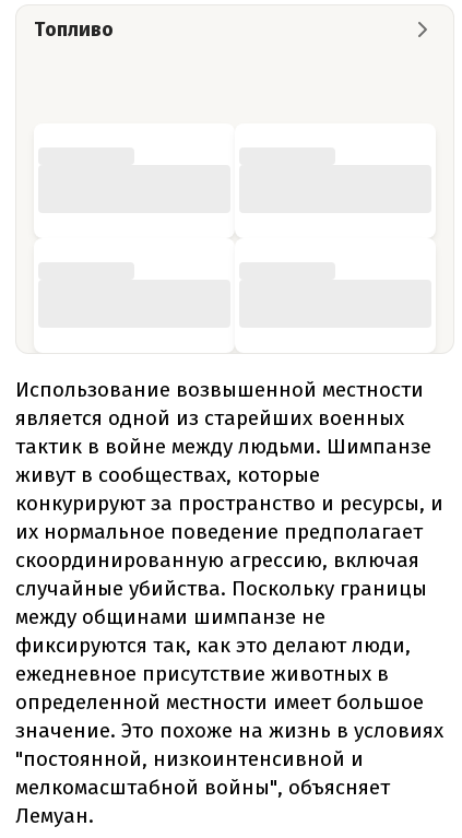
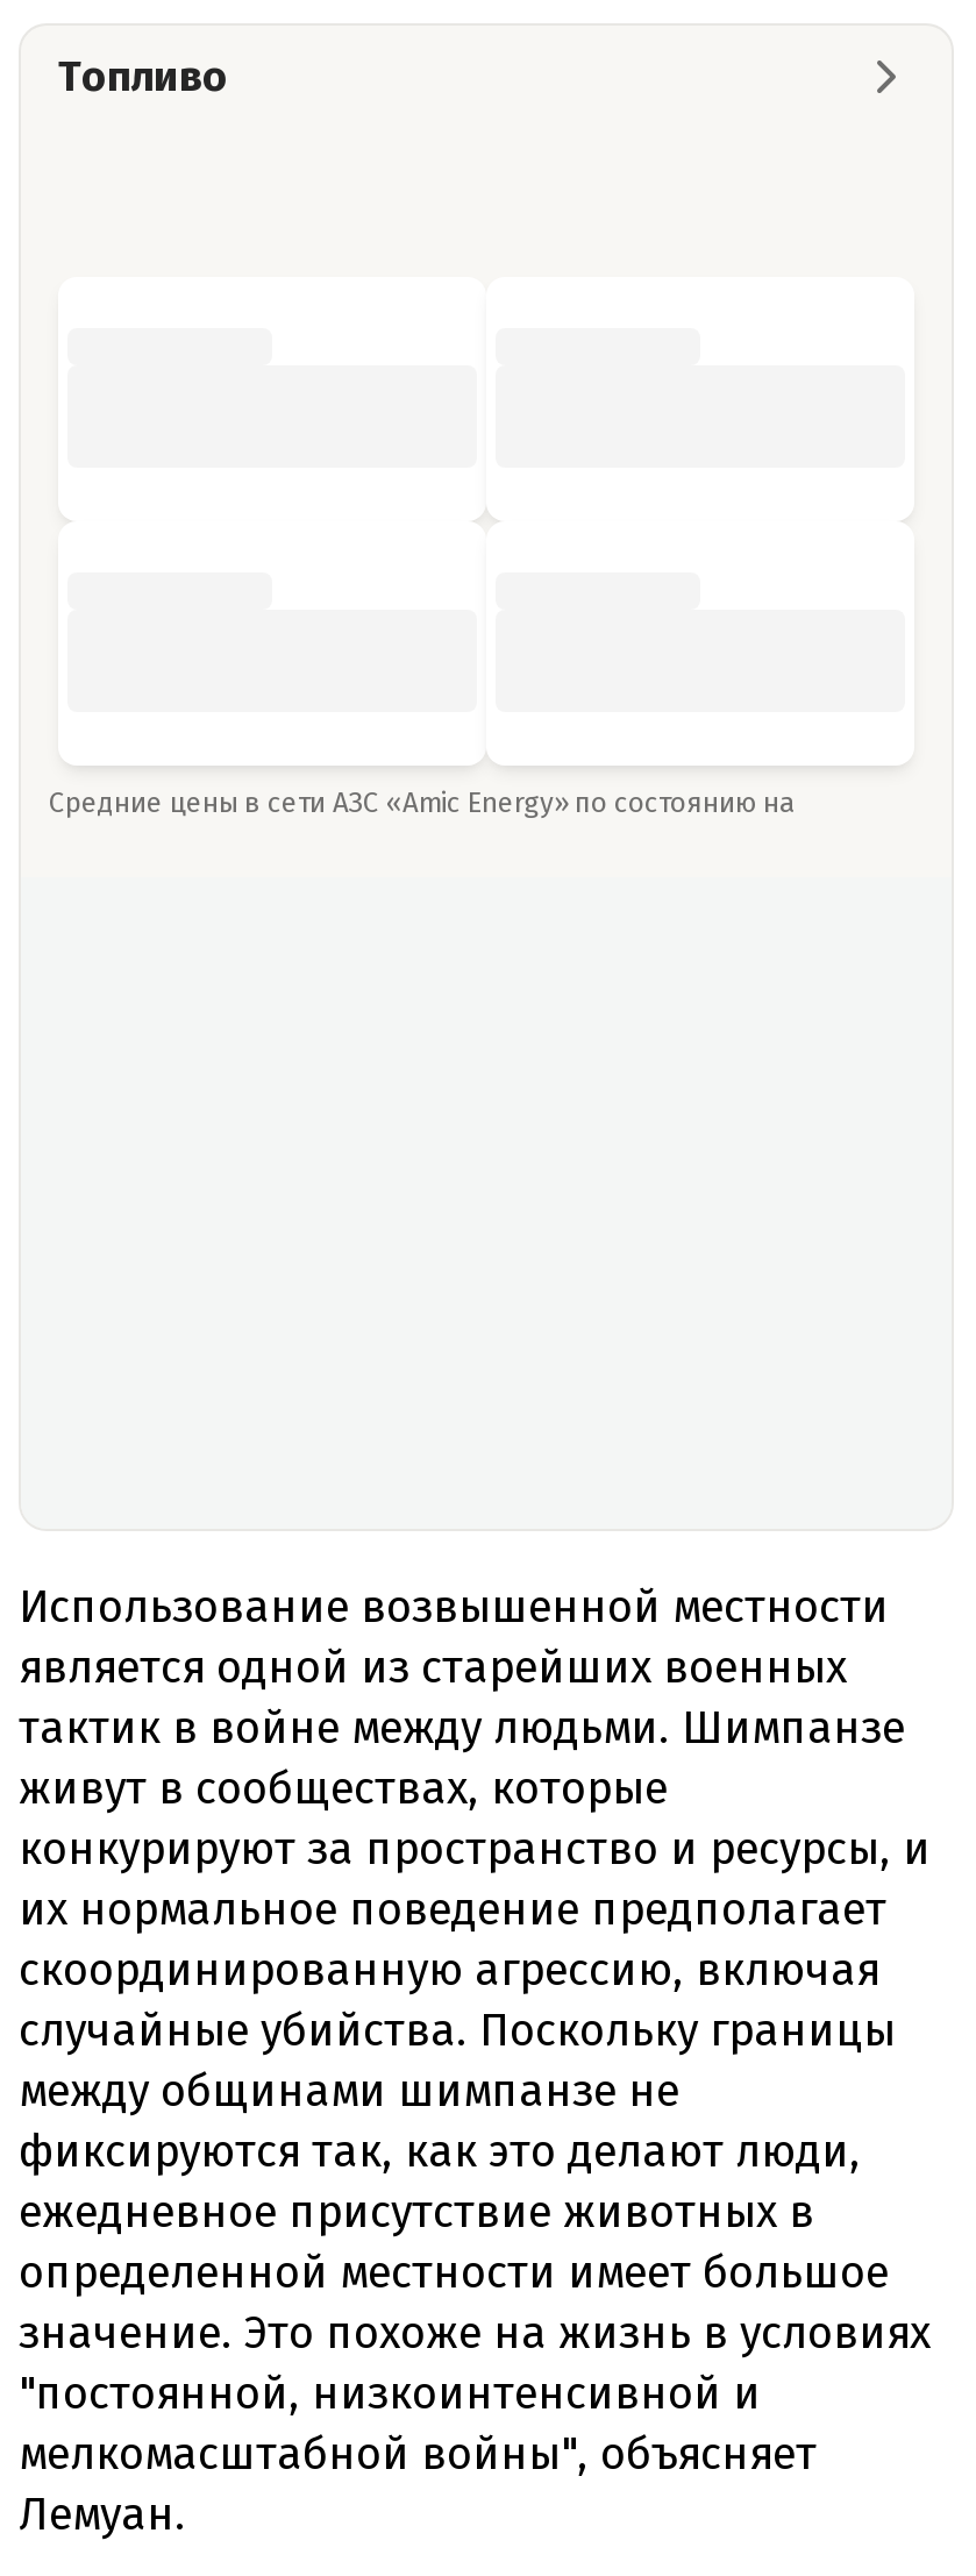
none -> [49,786,803,818] Средние цены в сети АЗС «Amic Energy» по состоянию на

